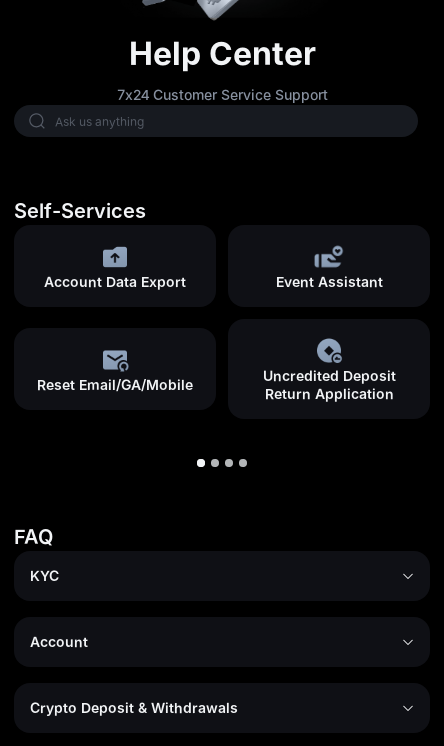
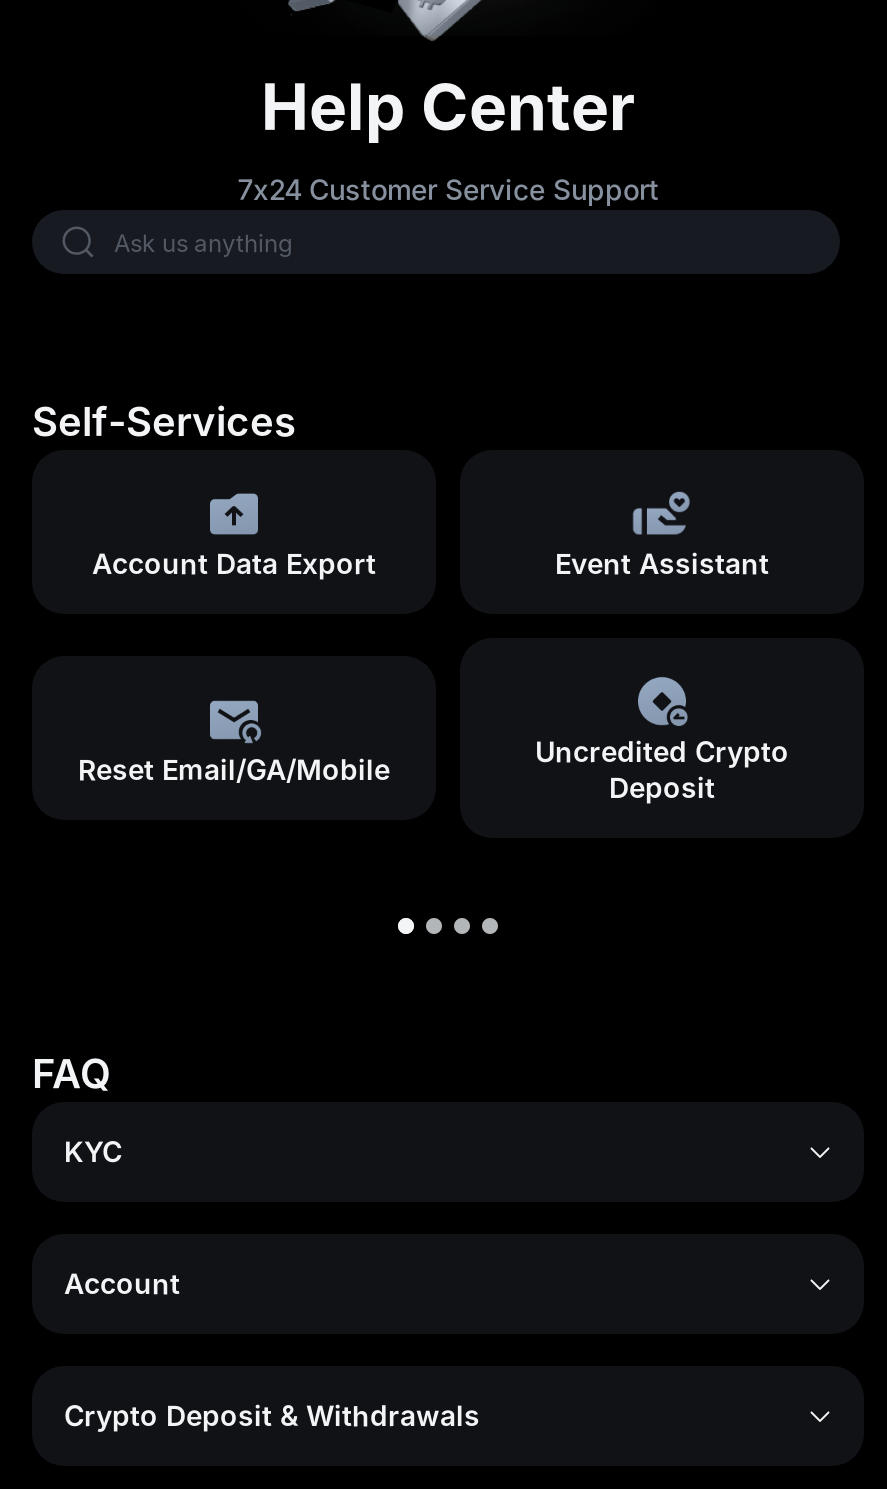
[262,367,395,402] Uncredited Deposit | Return Application -> [535,734,789,804] Uncredited Crypto | Deposit

